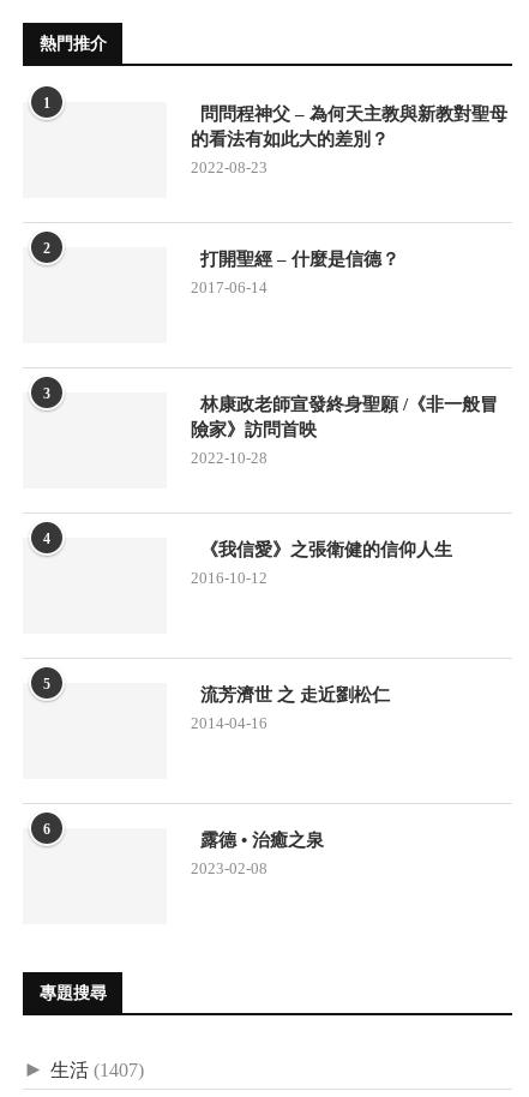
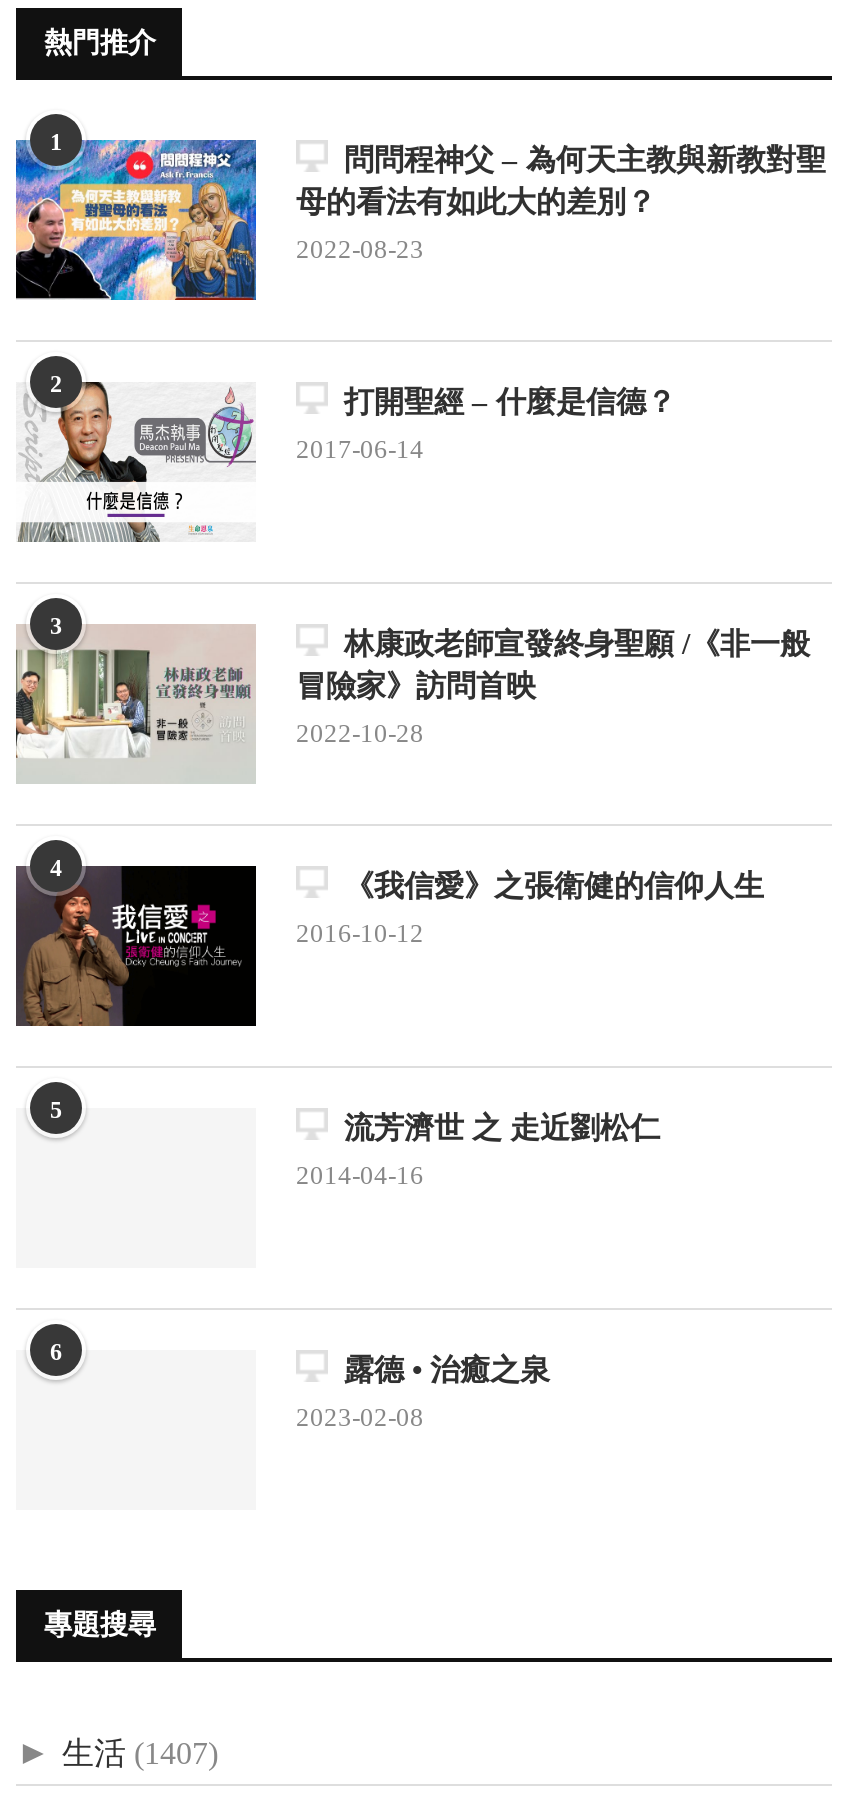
none -> [14,138,258,302] [image]
none -> [16,380,254,544] [image]
none -> [14,624,256,782] [image]
none -> [14,864,258,1028] [image]

